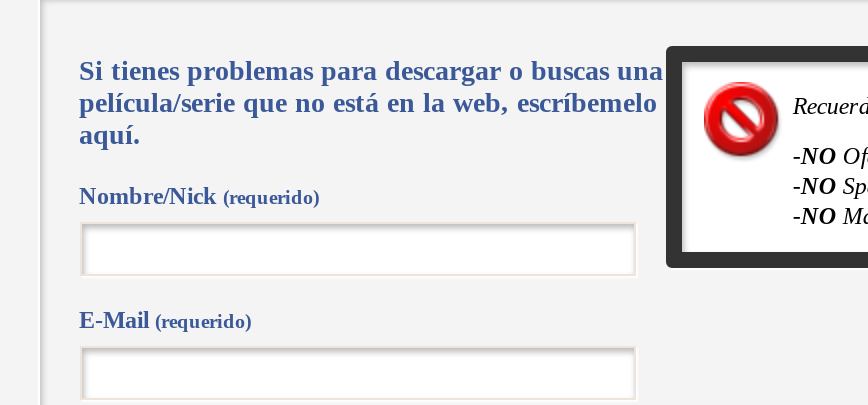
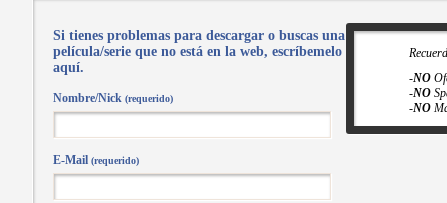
[702,80,782,160] [image] -> none

